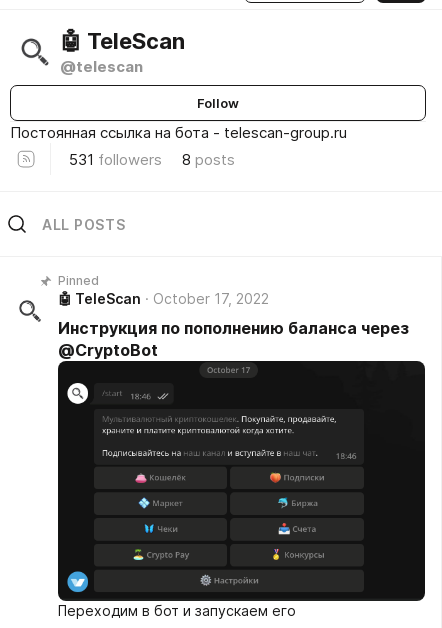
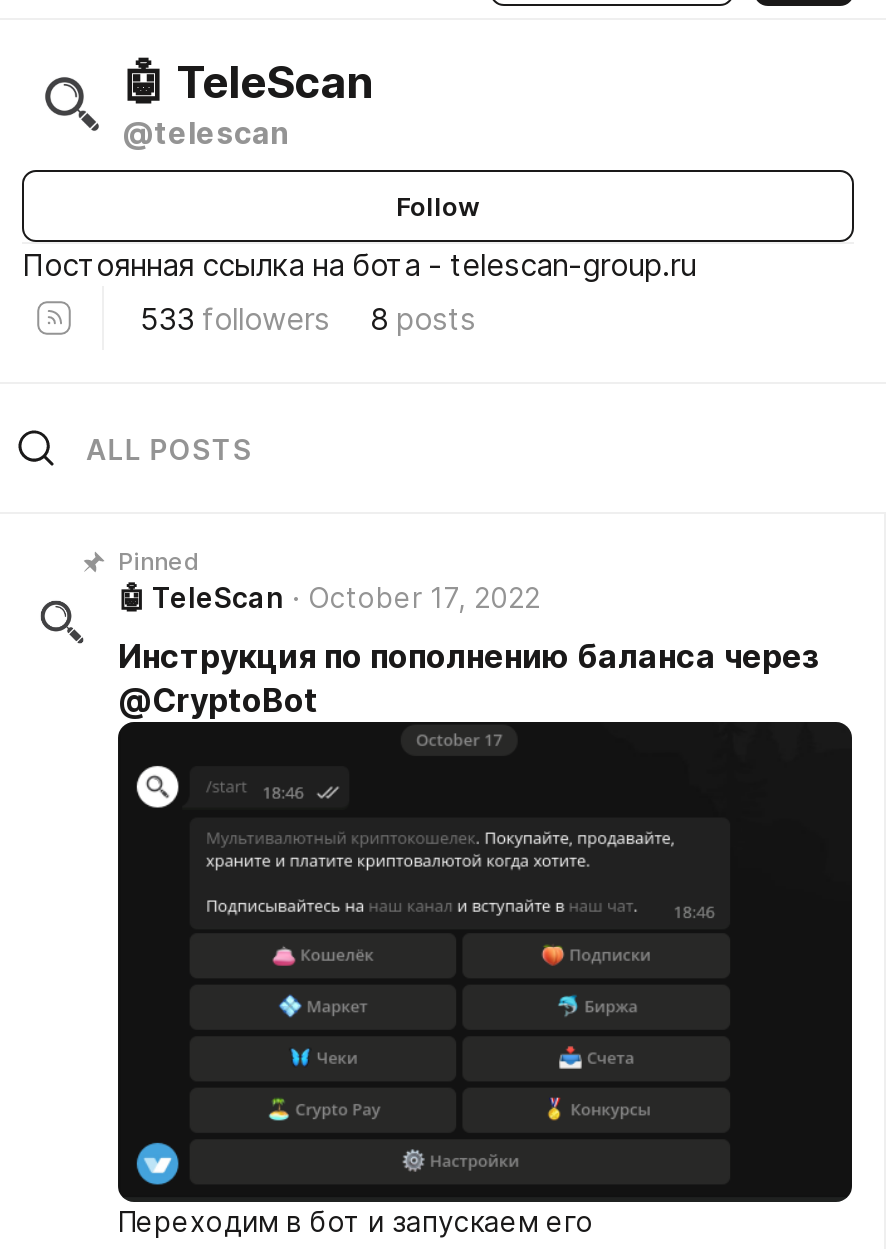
[69,149,235,168] 531 followers 8 posts -> [140,299,476,337] 533 followers 8 posts

